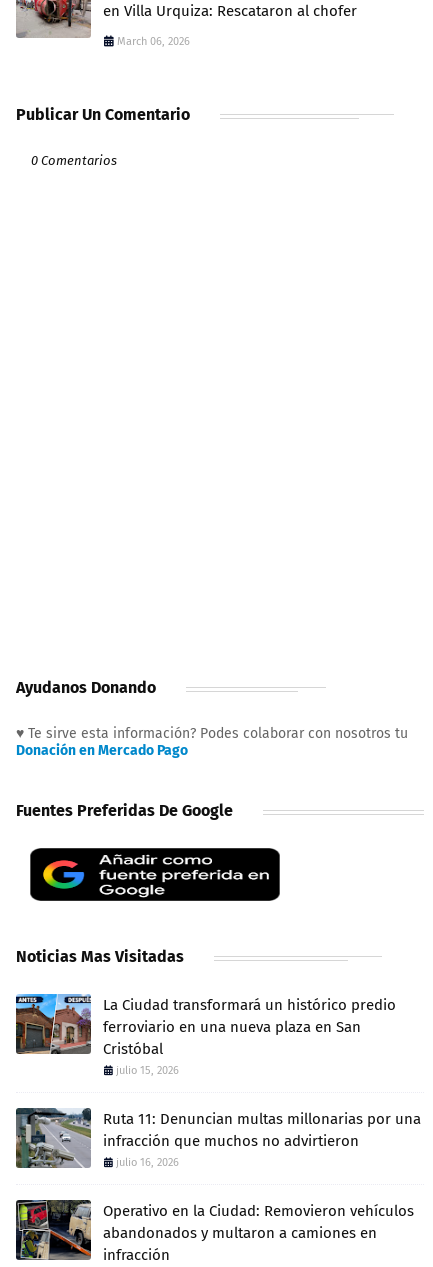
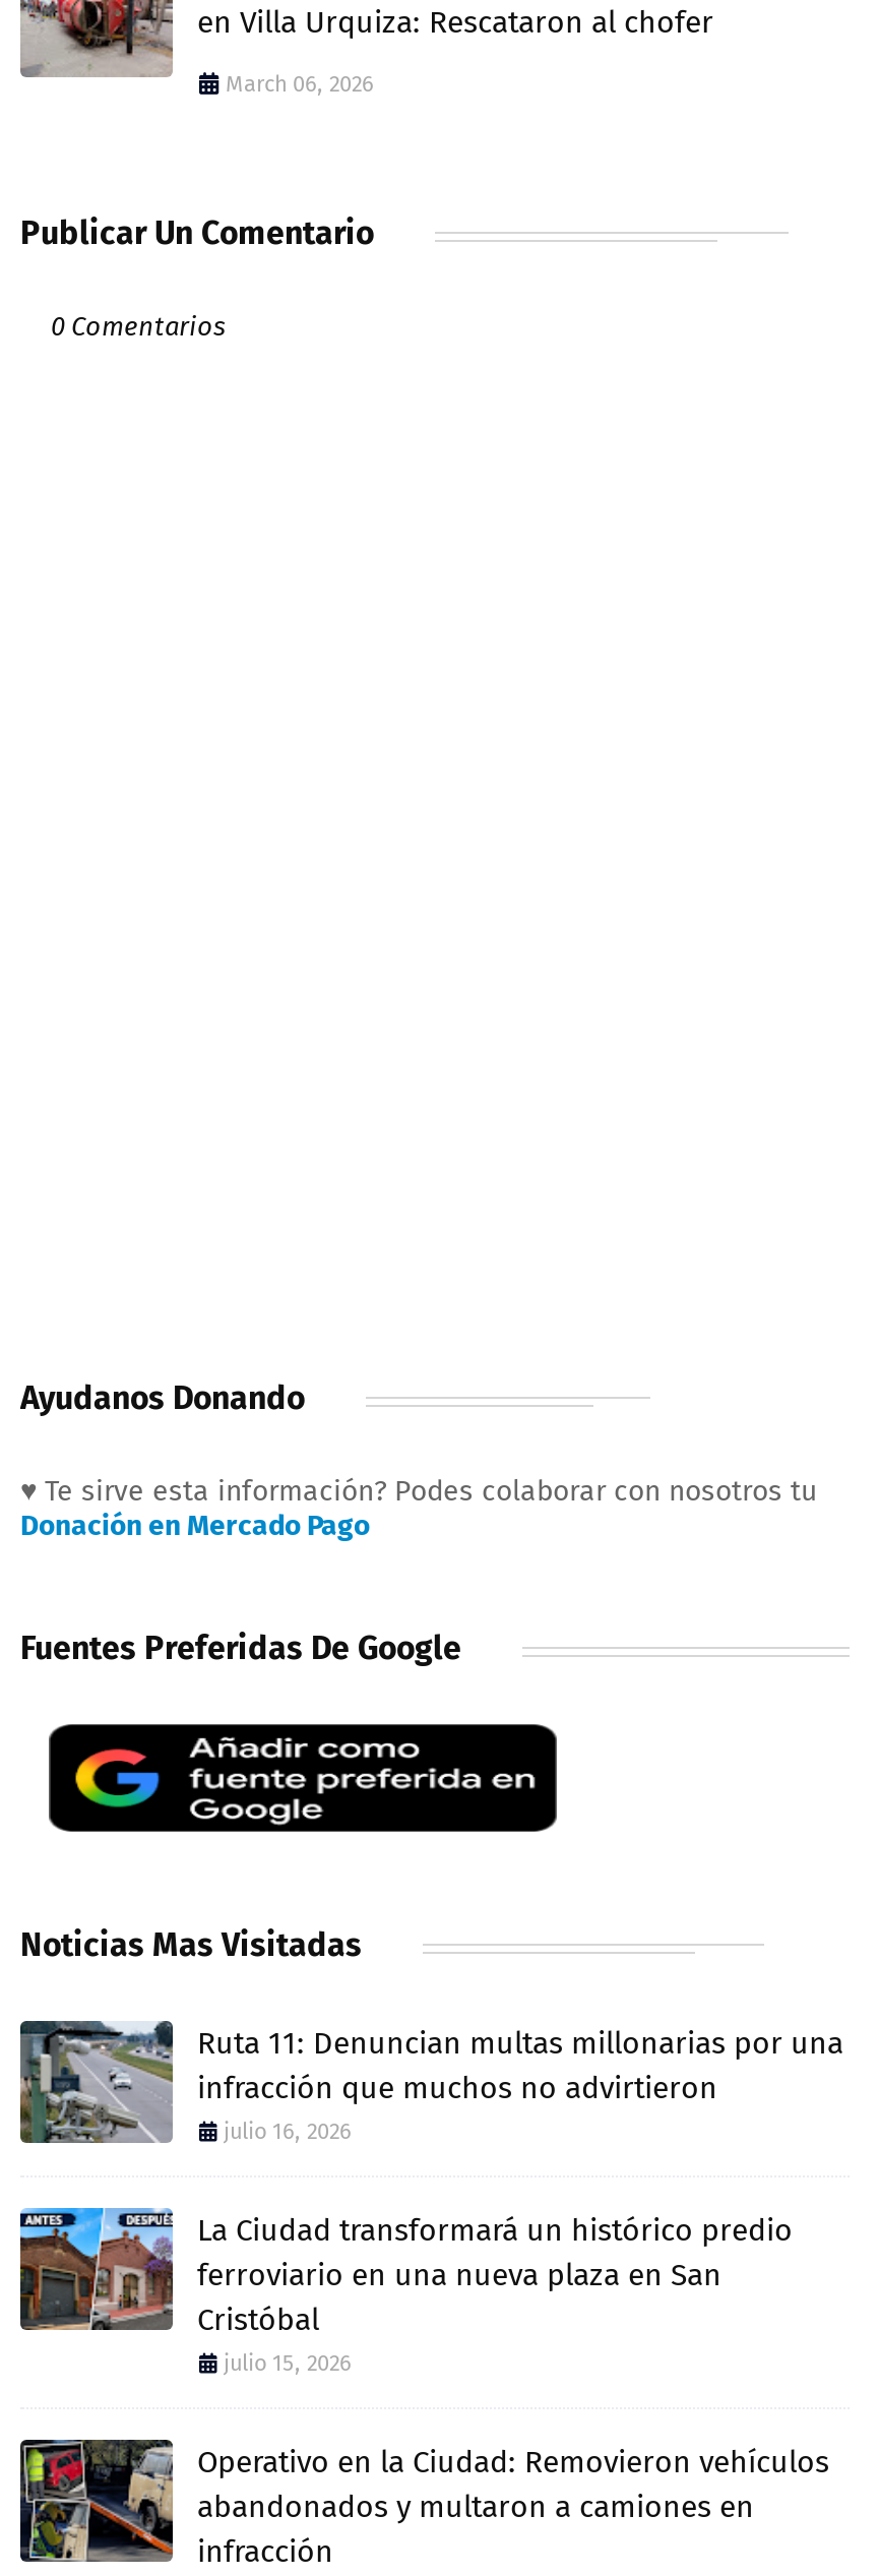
moved [14,993,396,1077] -> [16,2206,793,2376]: [image] | La Ciudad transformará un histórico predio | ferroviario en una nueva plaza en San | Cristóbal | julio 15, 2026
moved [15,1108,421,1169] -> [18,2019,843,2145]: [image] | Ruta 11: Denuncian multas millonarias por una | infracción que muchos no advirtieron | julio 16, 2026

